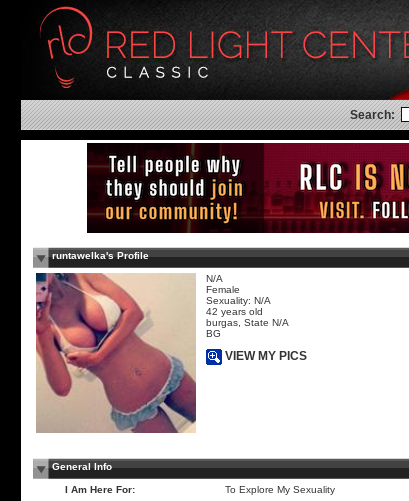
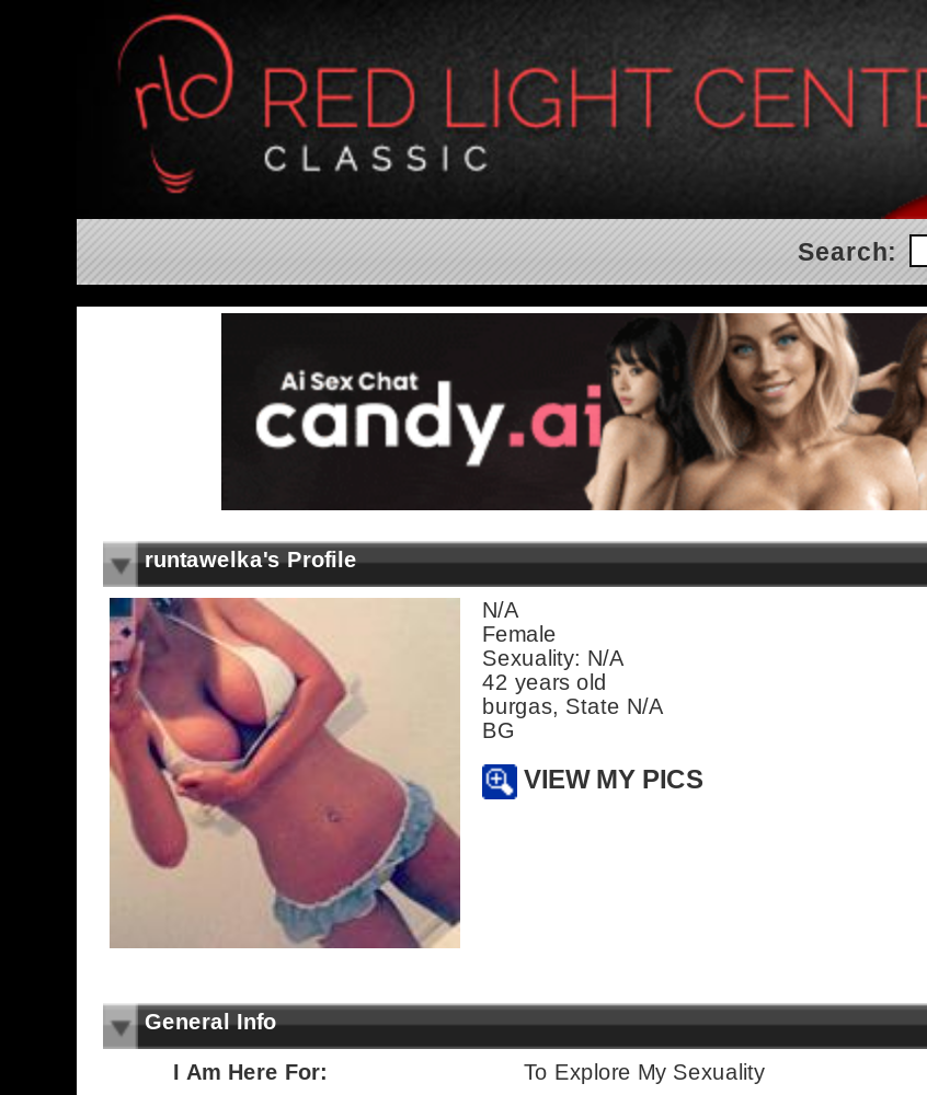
[88,142,406,234] [image] -> [226,313,920,512] [image]

